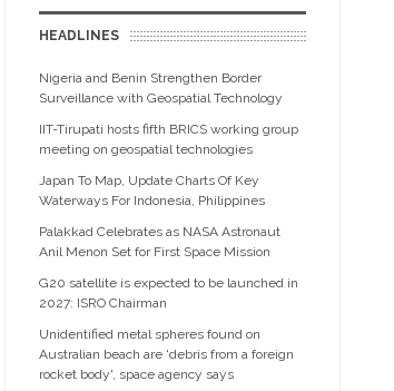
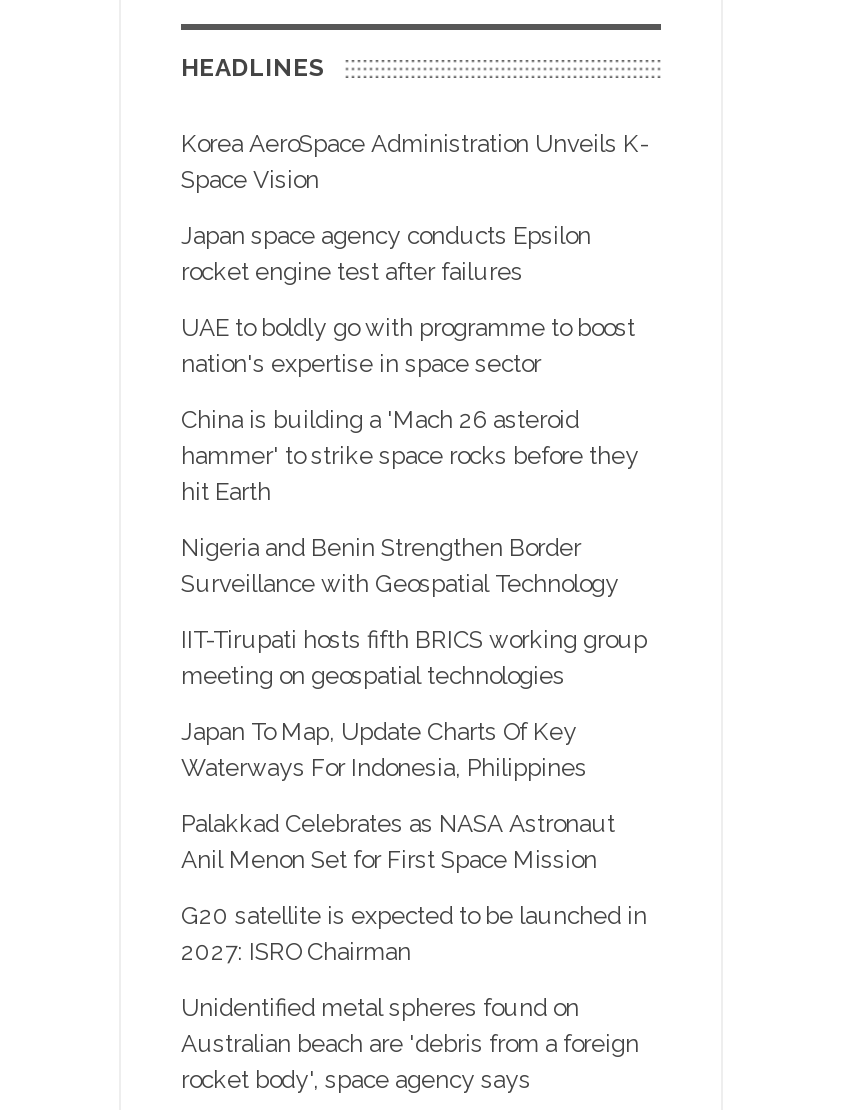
none -> [181,130,649,506] Korea AeroSpace Administration Unveils K- | Space Vision | Japan space agency conducts Epsilon | rocket engine test after failures | UAE to boldly go with programme to boost | nation's expertise in space sector | China is building a 'Mach 26 asteroid | hammer' to strike space rocks before they | hit Earth

